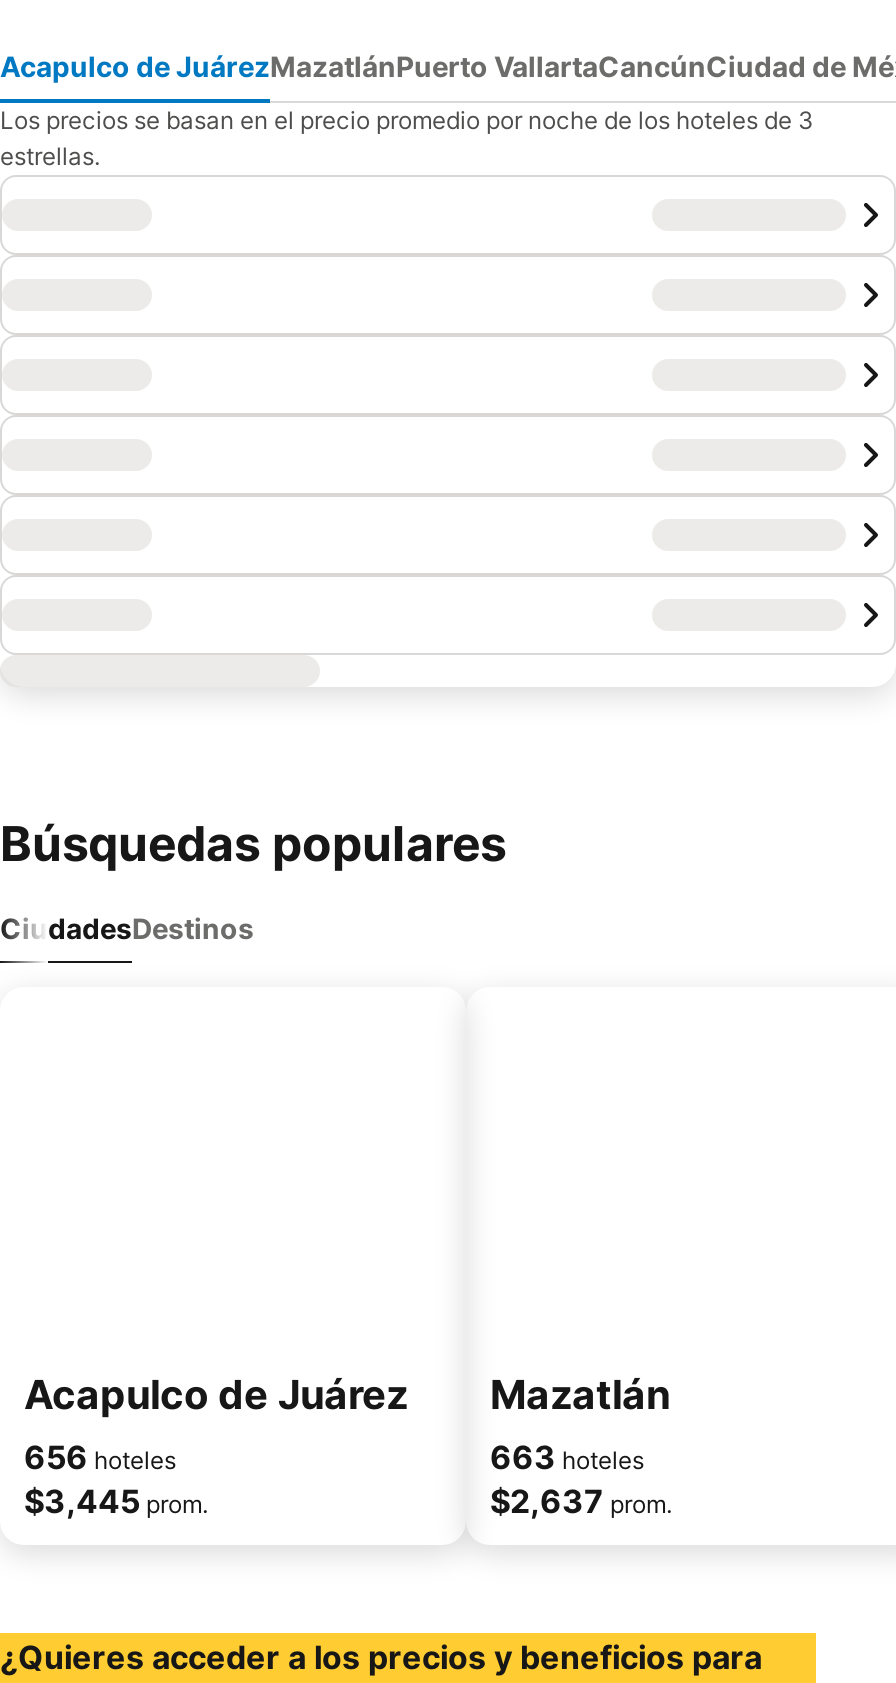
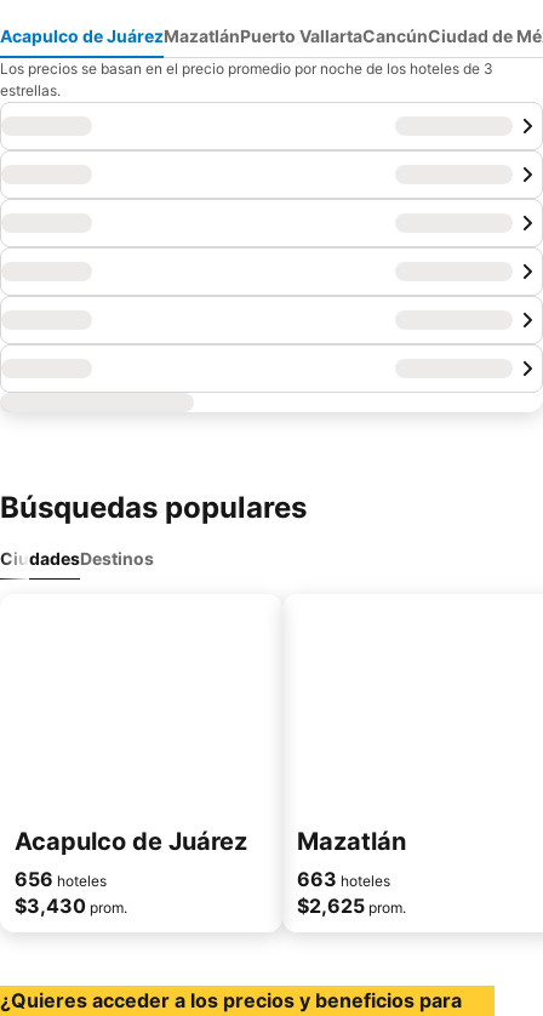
[24,1481,208,1521] $3,445 prom. -> [15,894,127,918] $3,430 prom.
[490,1481,672,1521] $2,637 prom. -> [297,894,406,918] $2,625 prom.

